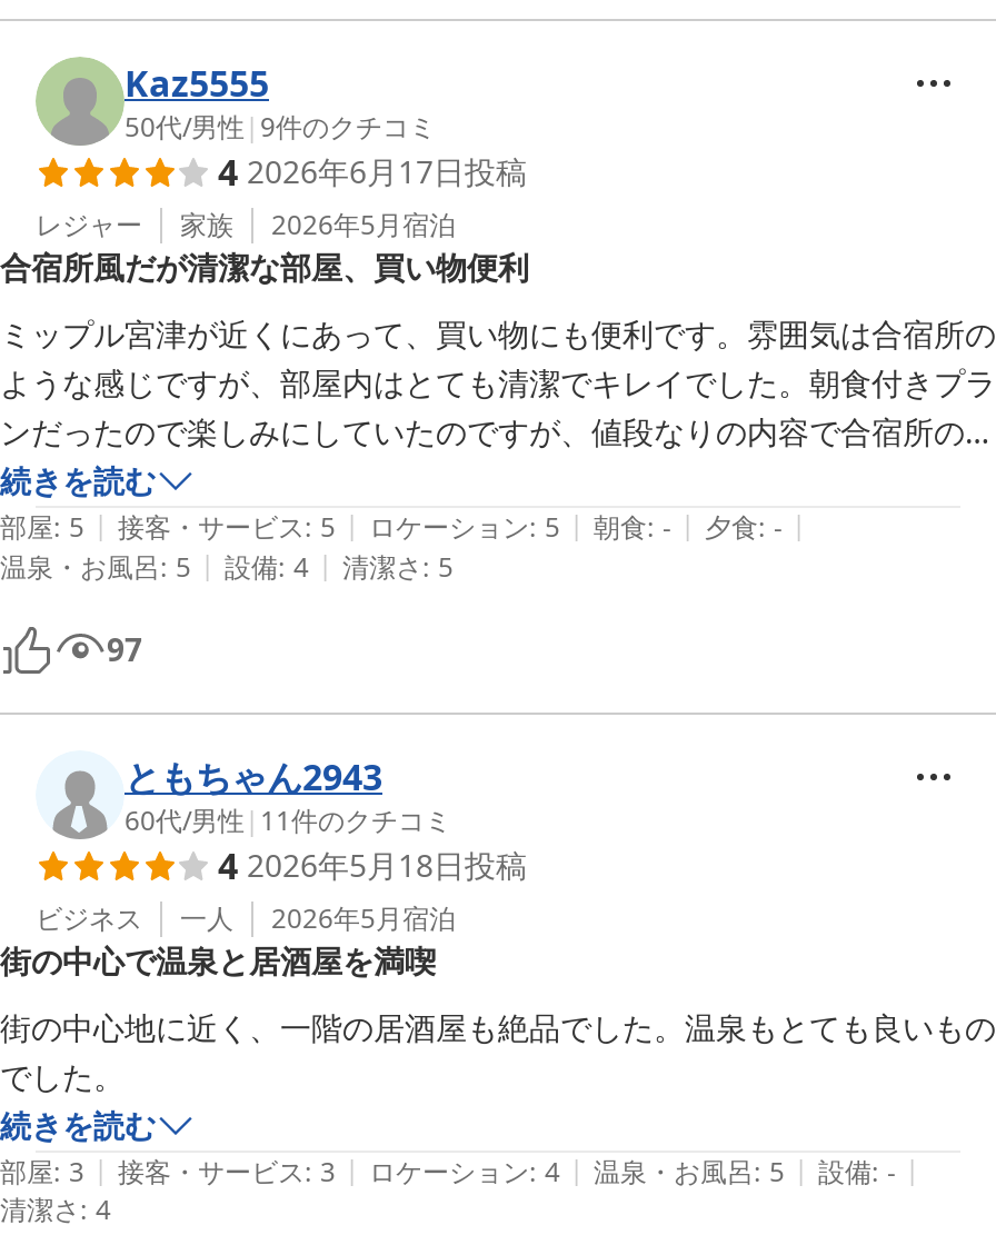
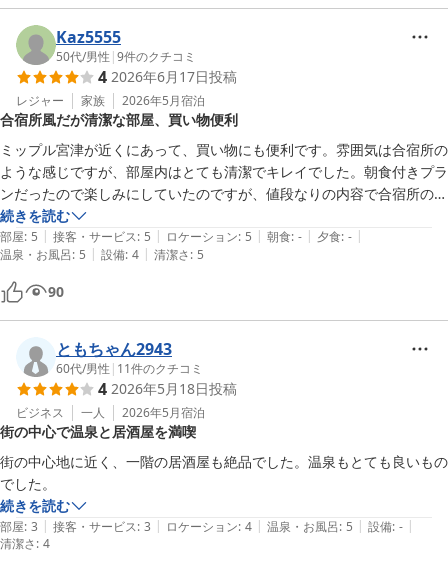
[107,628,142,670] 97 -> [48,282,64,301] 90

